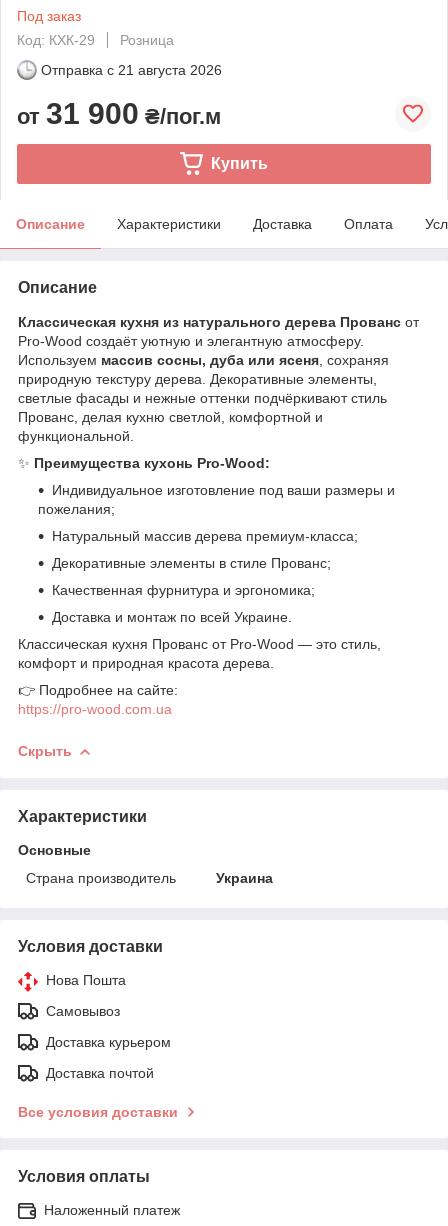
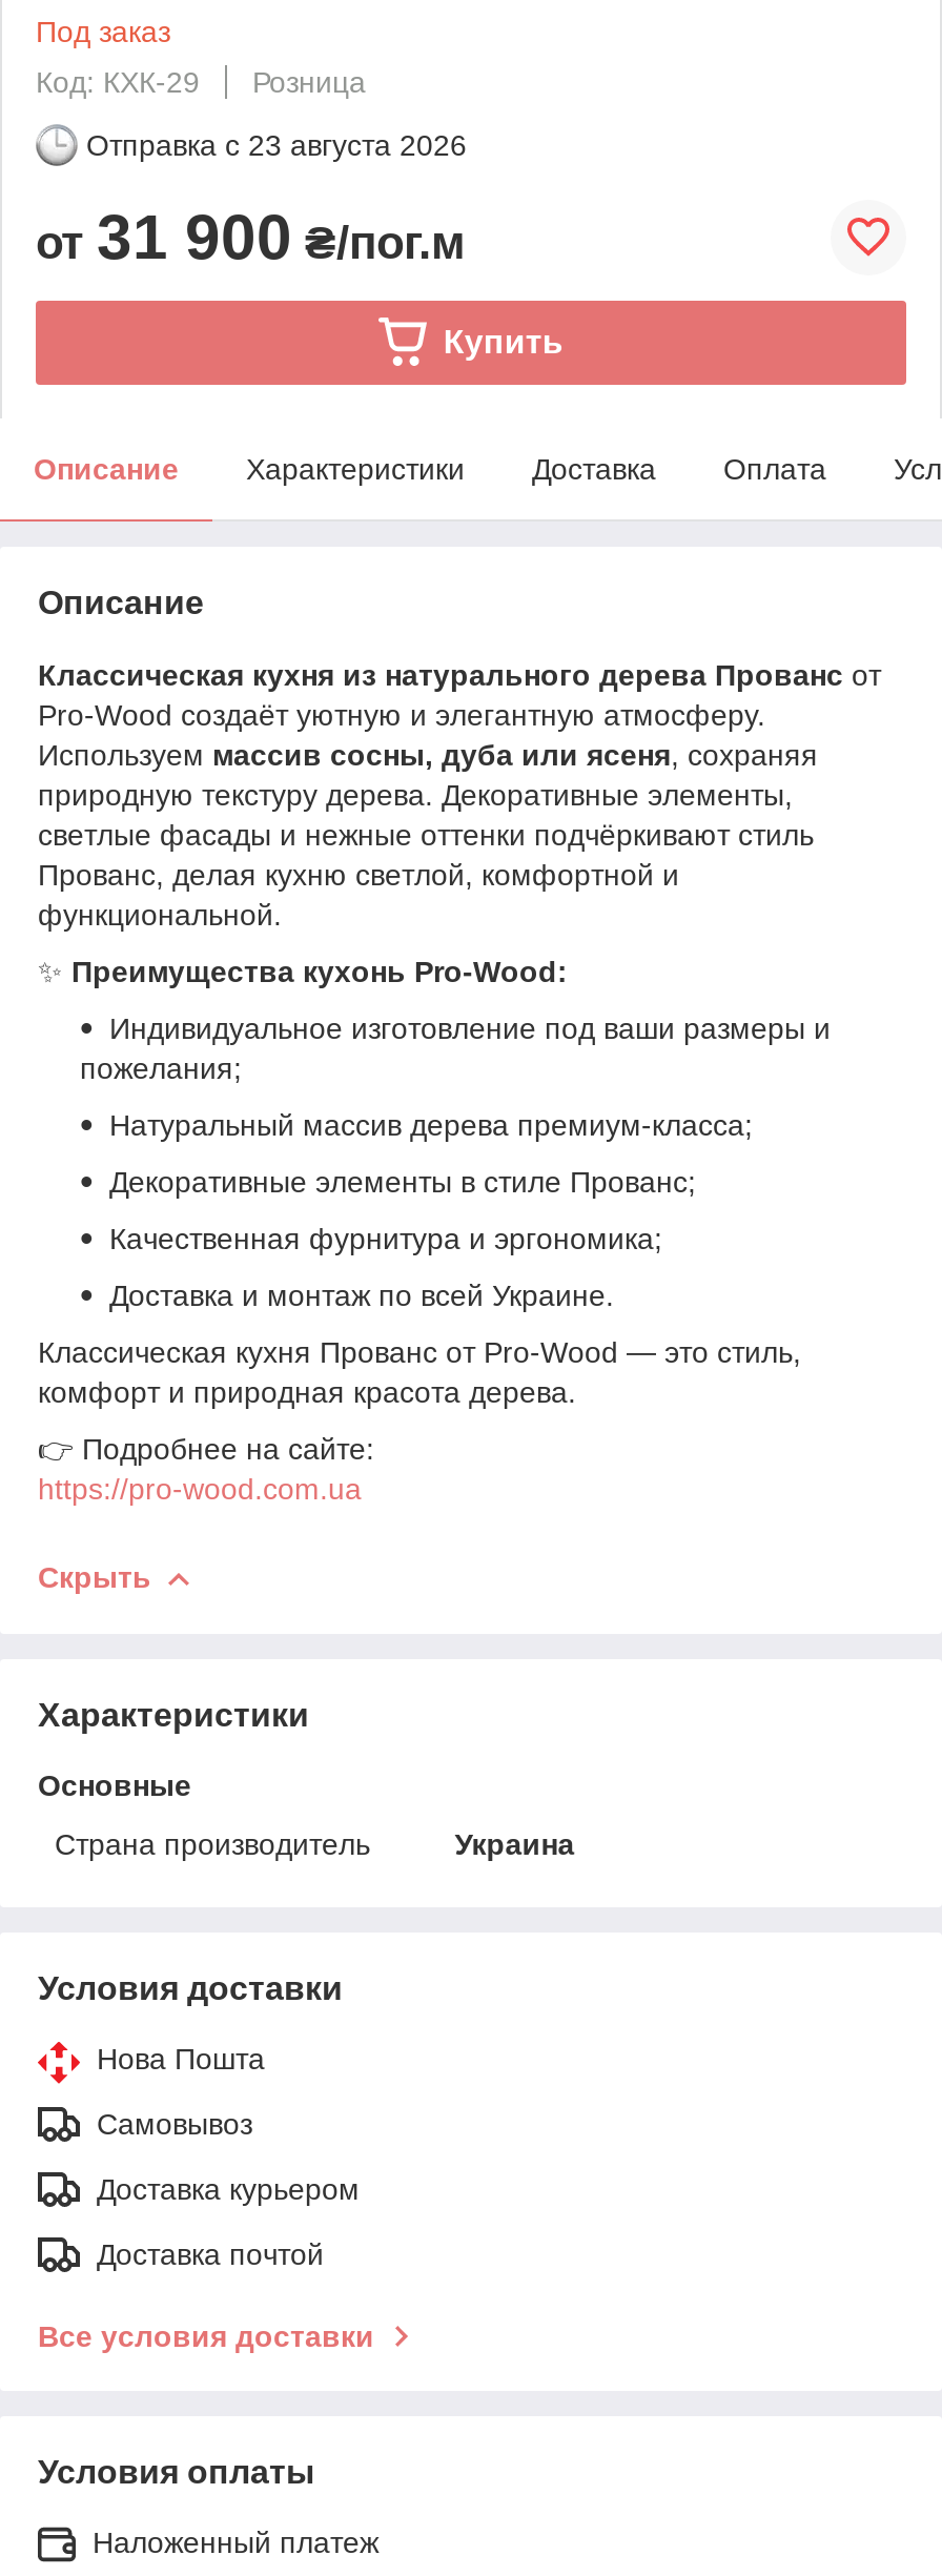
[41,62,222,78] Отправка с 21 августа 2026 -> [86,128,467,161] Отправка с 23 августа 2026

